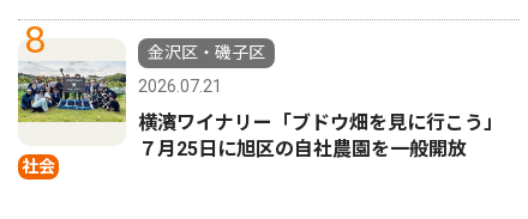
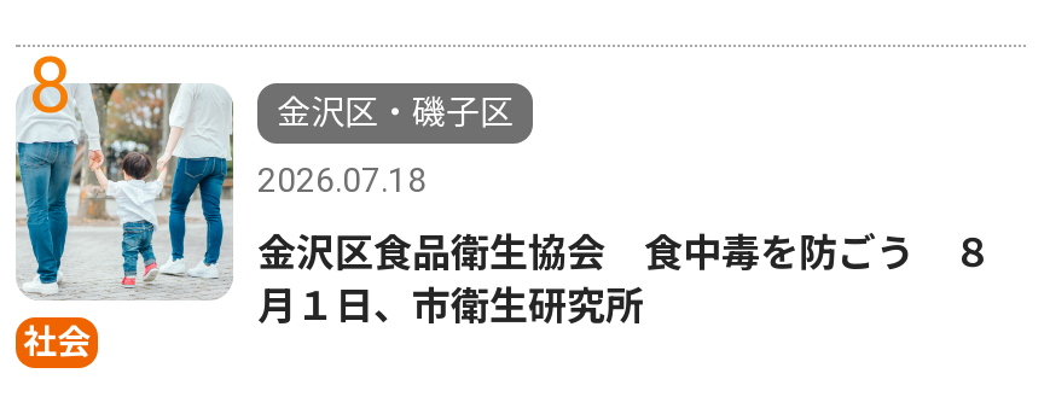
[17,38,222,145] [image] | 2026.07.21 -> [16,81,427,301] [image] | 2026.07.18
[138,111,503,160] 横濱ワイナリー「ブドウ畑を見に行こう」 | ７月25日に旭区の自社農園を一般開放 -> [257,230,992,329] 金沢区食品衛生協会 食中毒を防ごう ８ | 月１日、市衛生研究所

